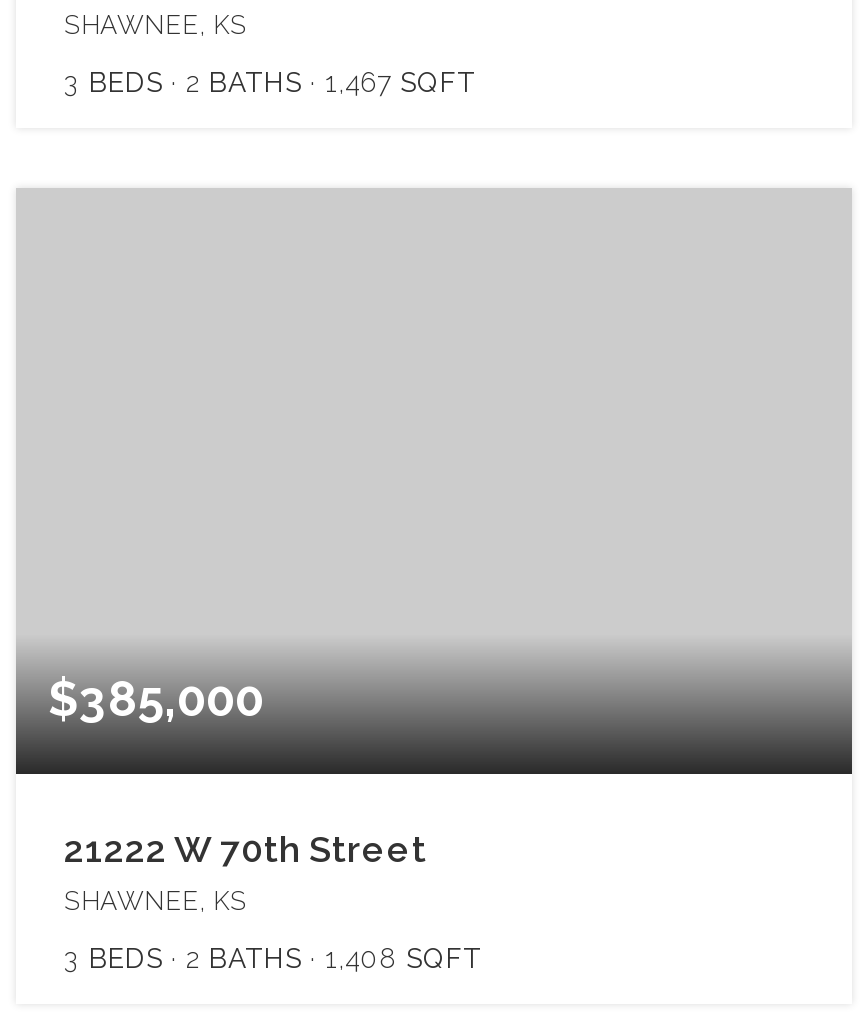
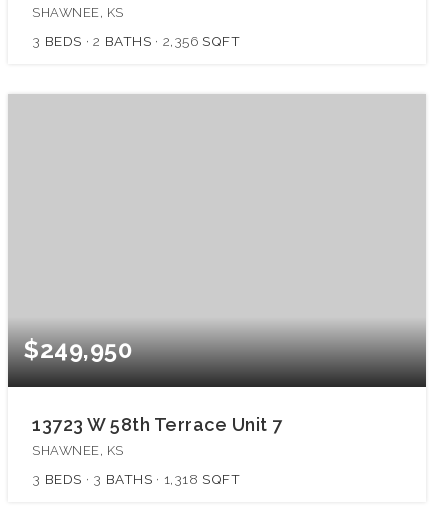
[64,66,476,98] 3 BEDS 2 BATHS 1,467 SQFT -> [32,33,240,49] 3 BEDS 2 BATHS 2,356 SQFT
[48,669,264,727] $385,000 -> [24,335,132,364] $249,950
[64,827,427,869] 21222 W 70th Street -> [32,414,282,435] 13723 W 58th Terrace Unit 7
[186,942,482,974] 2 BATHS | 1,408 SQFT -> [93,471,240,487] 3 BATHS | 1,318 SQFT

